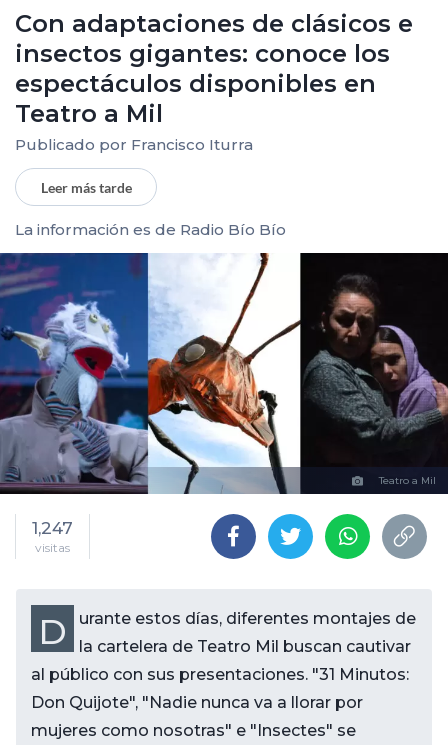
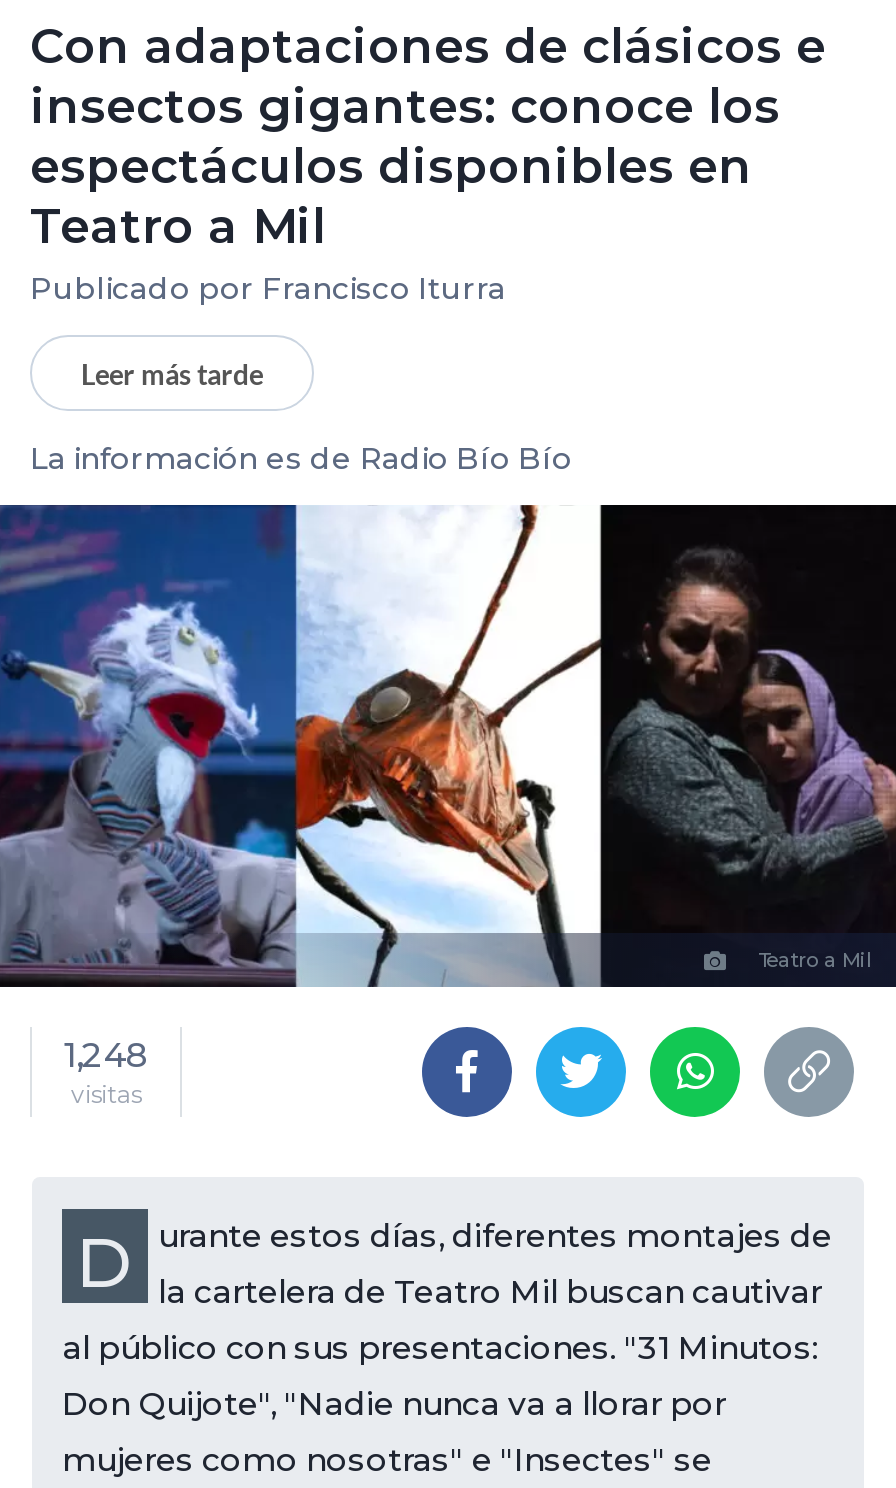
[32,518,73,538] 1,247 -> [64,1035,148,1075] 1,248

